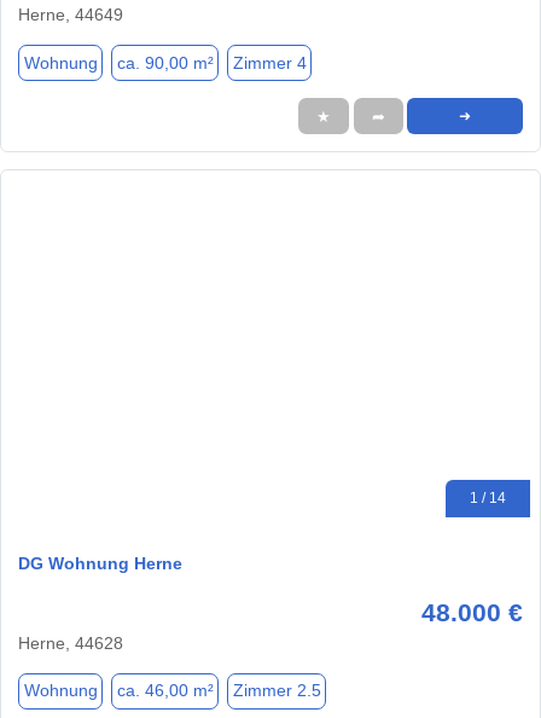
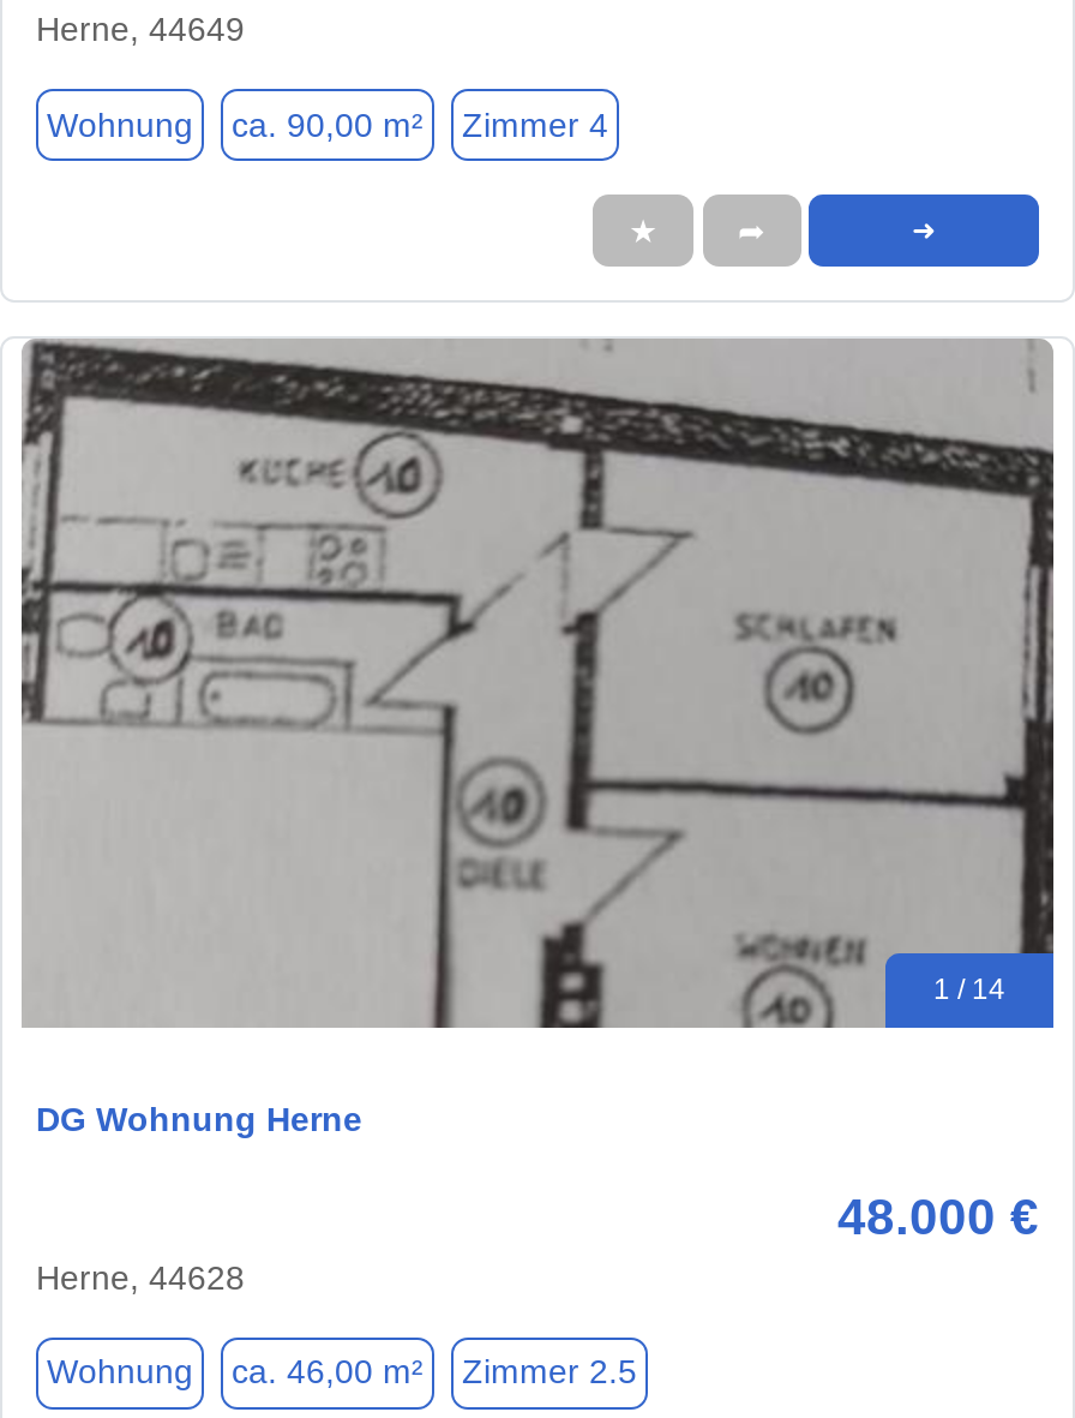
none -> [19,336,1056,1030] [image]

